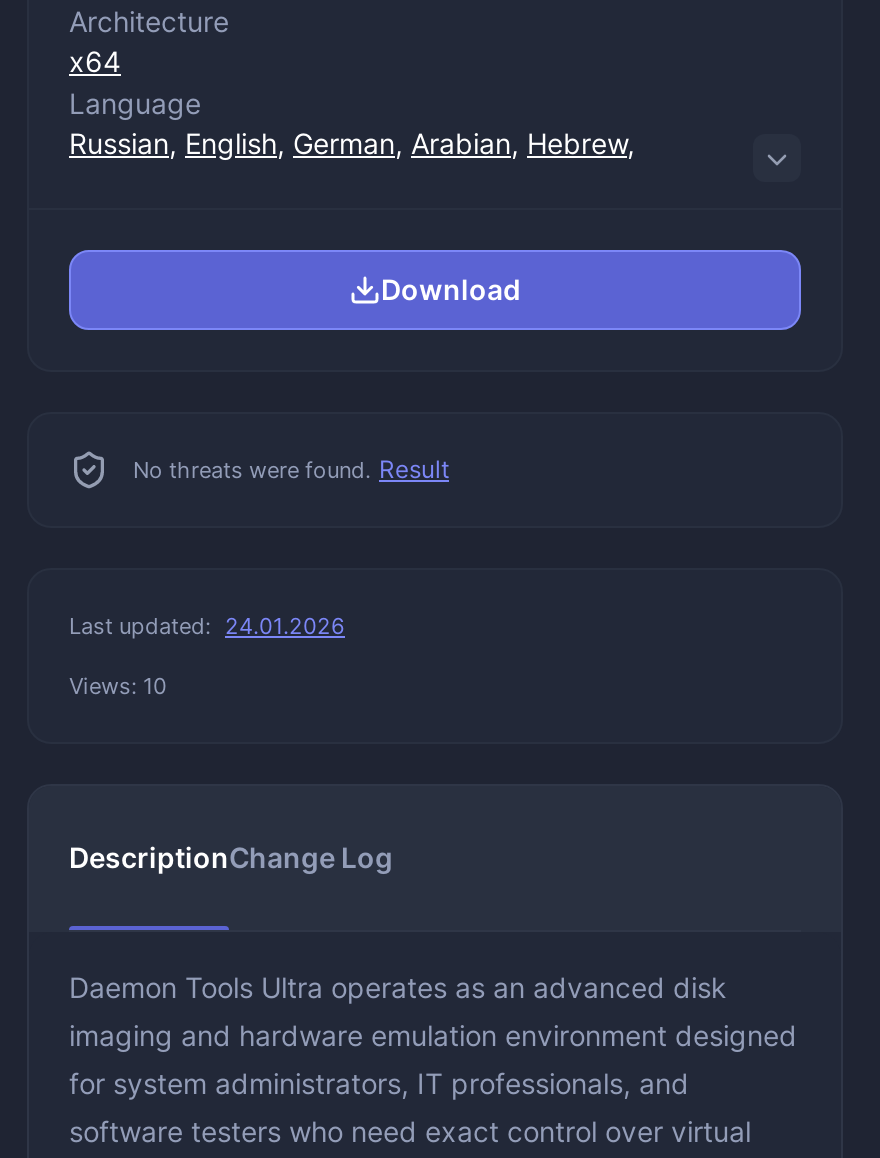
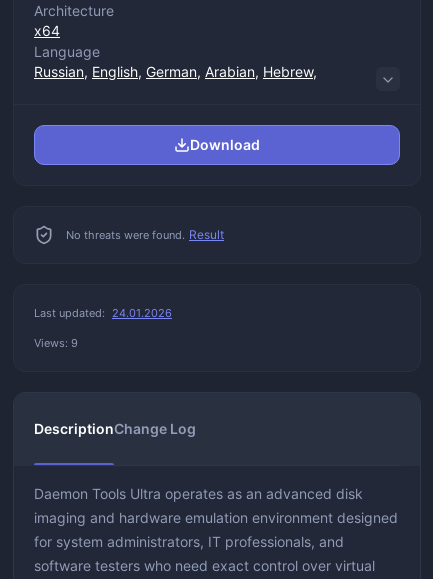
[69,673,167,701] Views: 10 -> [34,336,78,350] Views: 9

